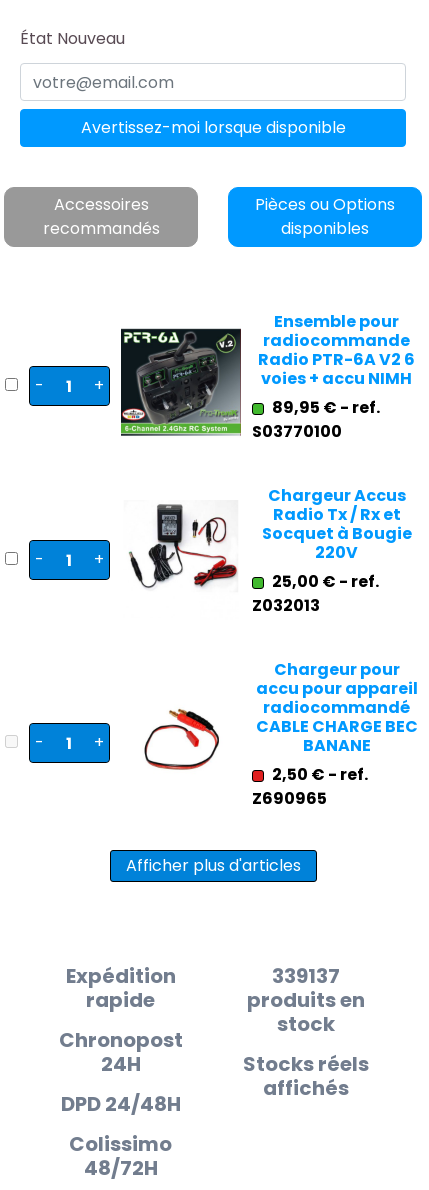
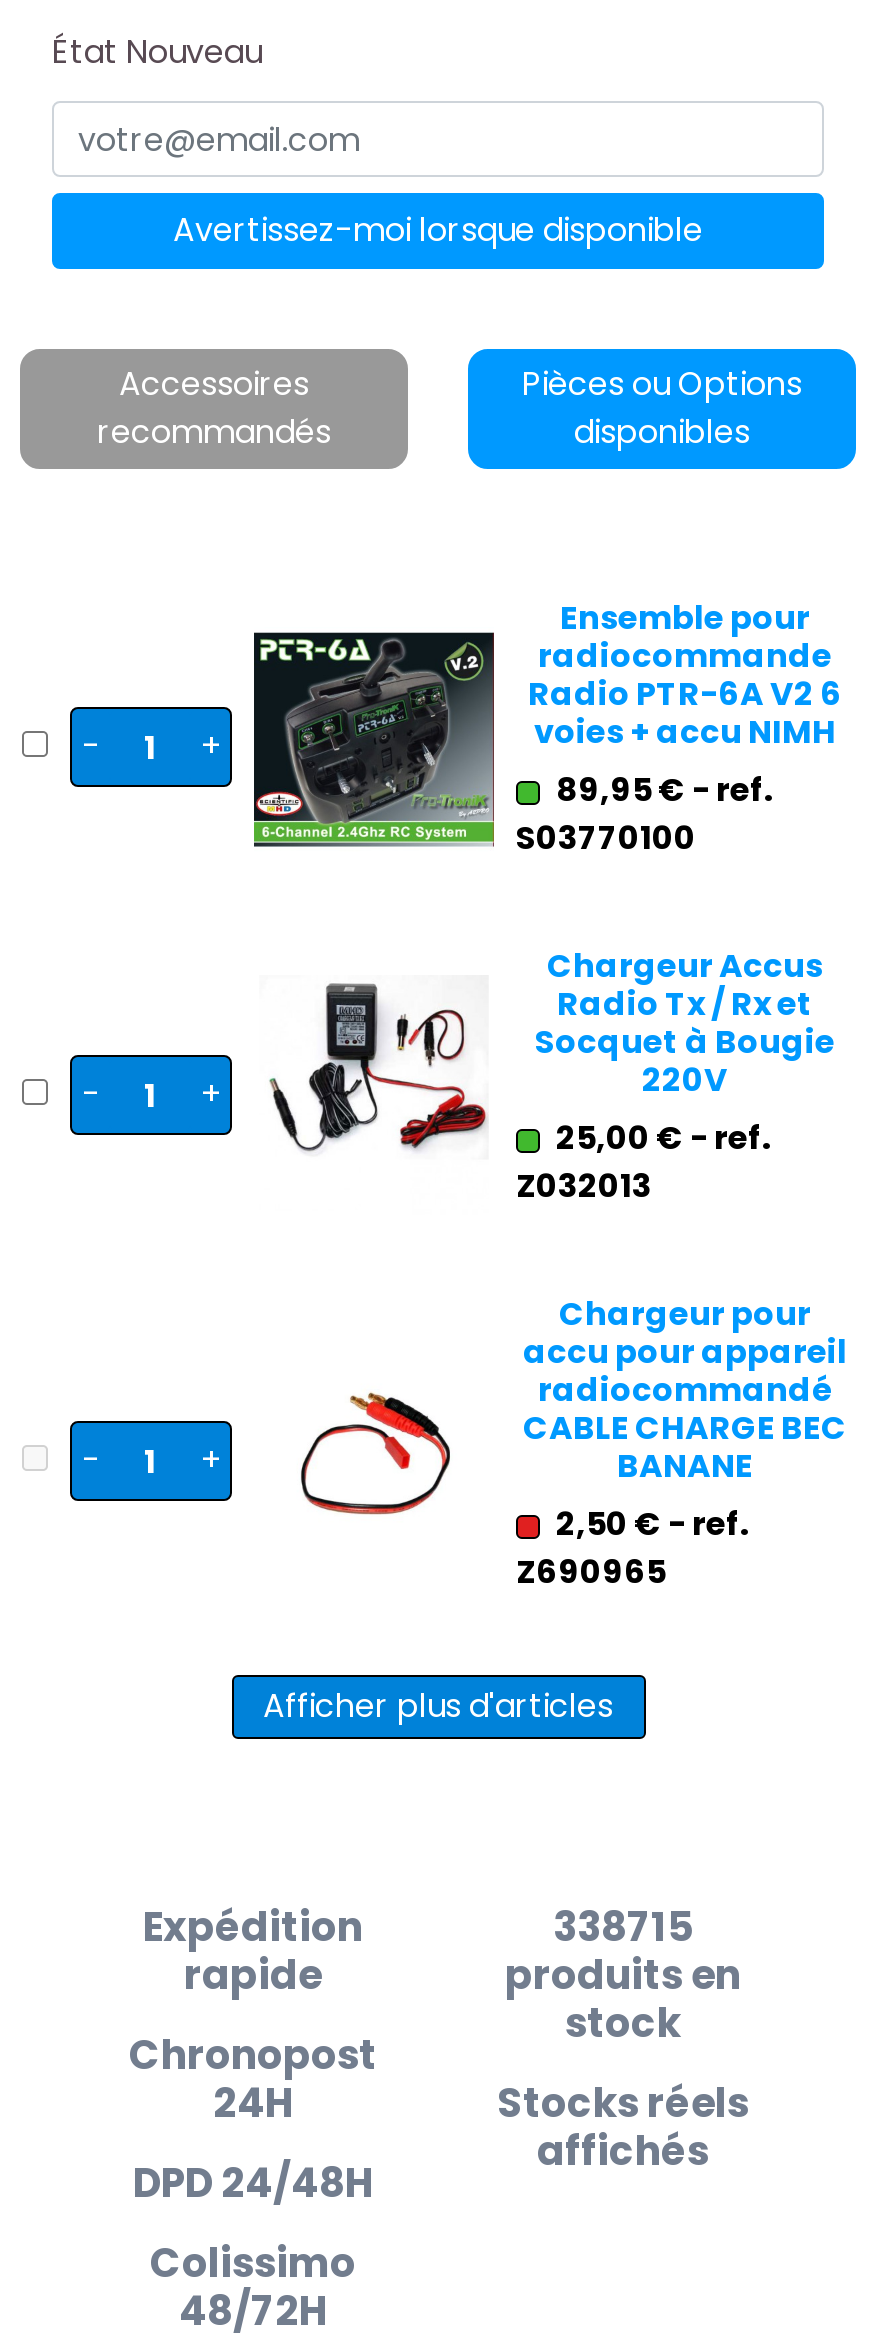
[271,962,339,990] 339137 -> [553,1899,693,1955] 338715

